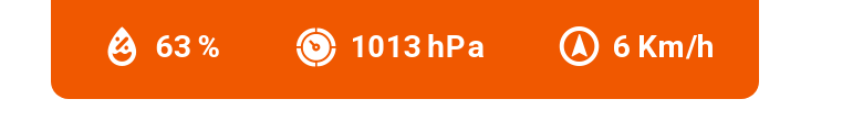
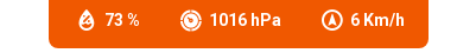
[156,29,222,64] 63 % -> [105,11,141,30] 73 %
[350,29,485,64] 1013 hPa -> [209,11,282,30] 1016 hPa

